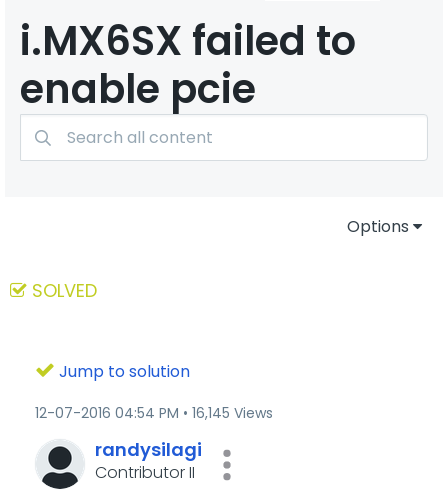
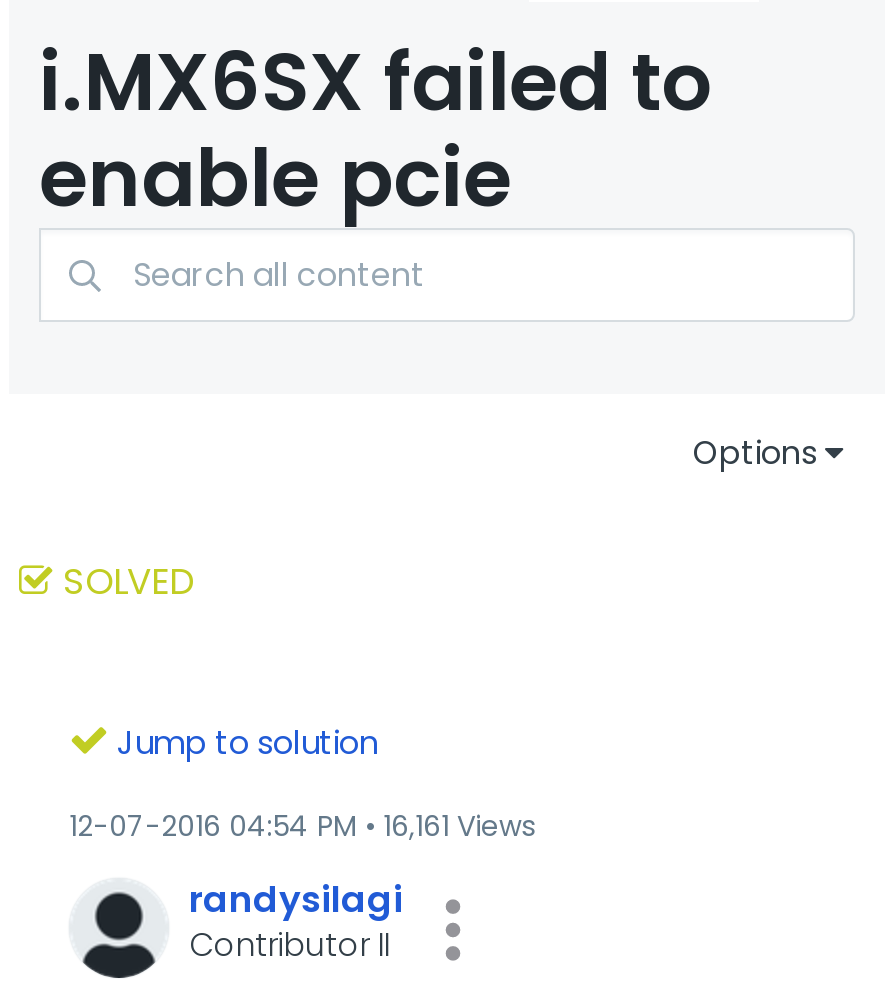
[35,403,273,423] 12-07-2016 04:54 PM 16,145 Views -> [69,806,535,846] 12-07-2016 04:54 PM 16,161 Views

